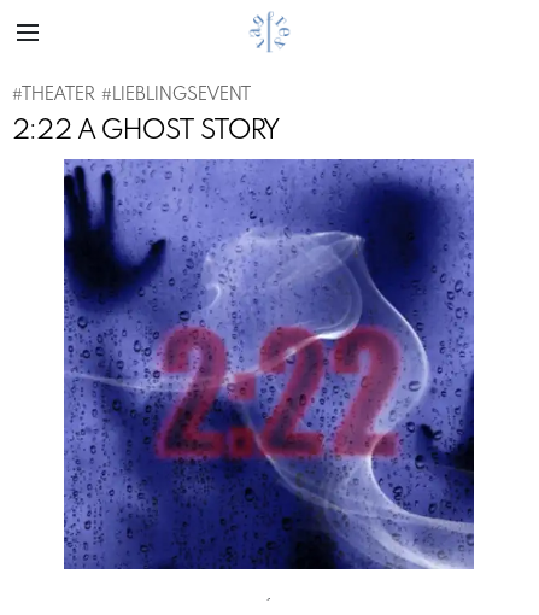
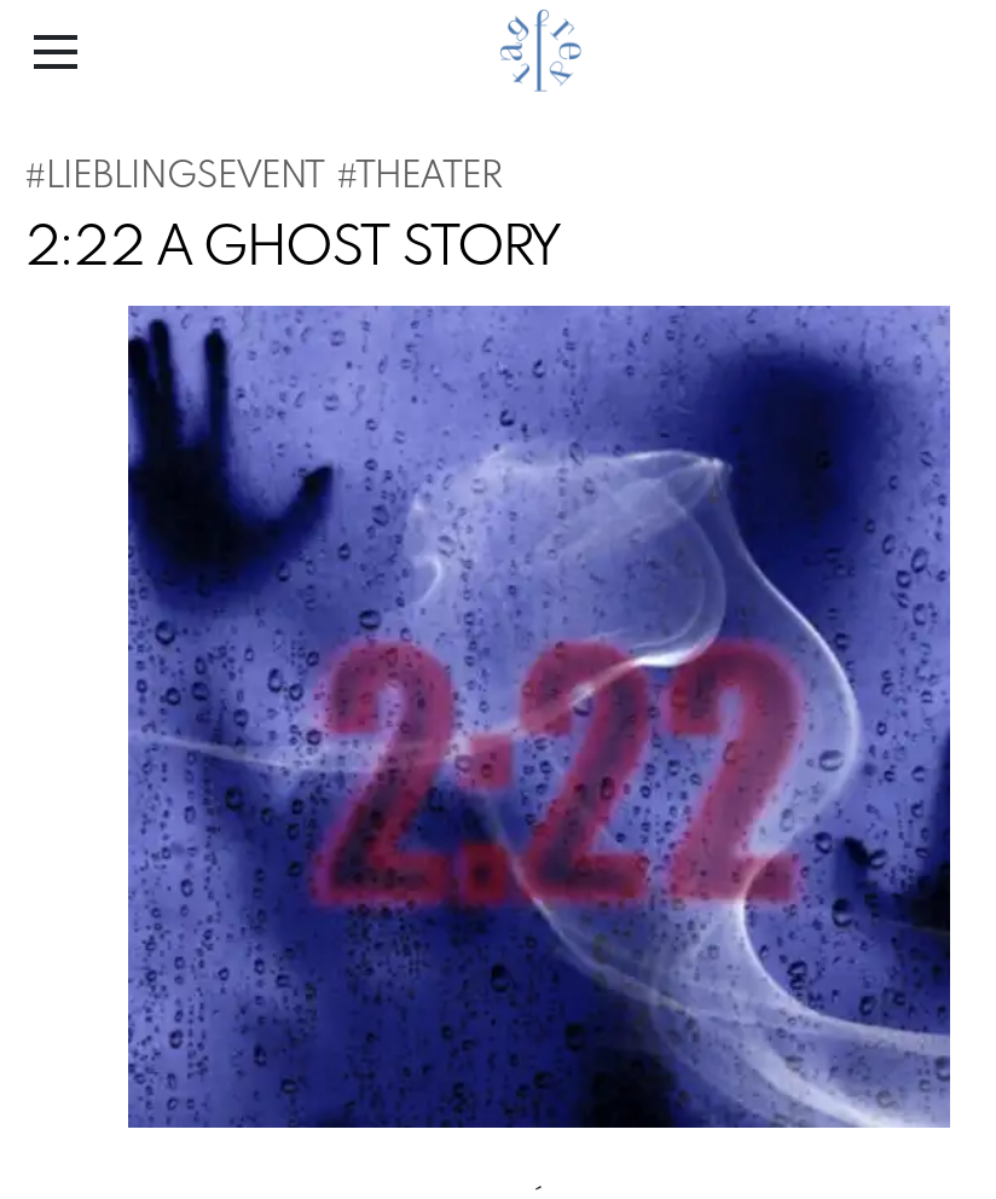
[12,86,251,105] #THEATER #LIEBLINGSEVENT -> [25,158,503,197] #LIEBLINGSEVENT #THEATER

